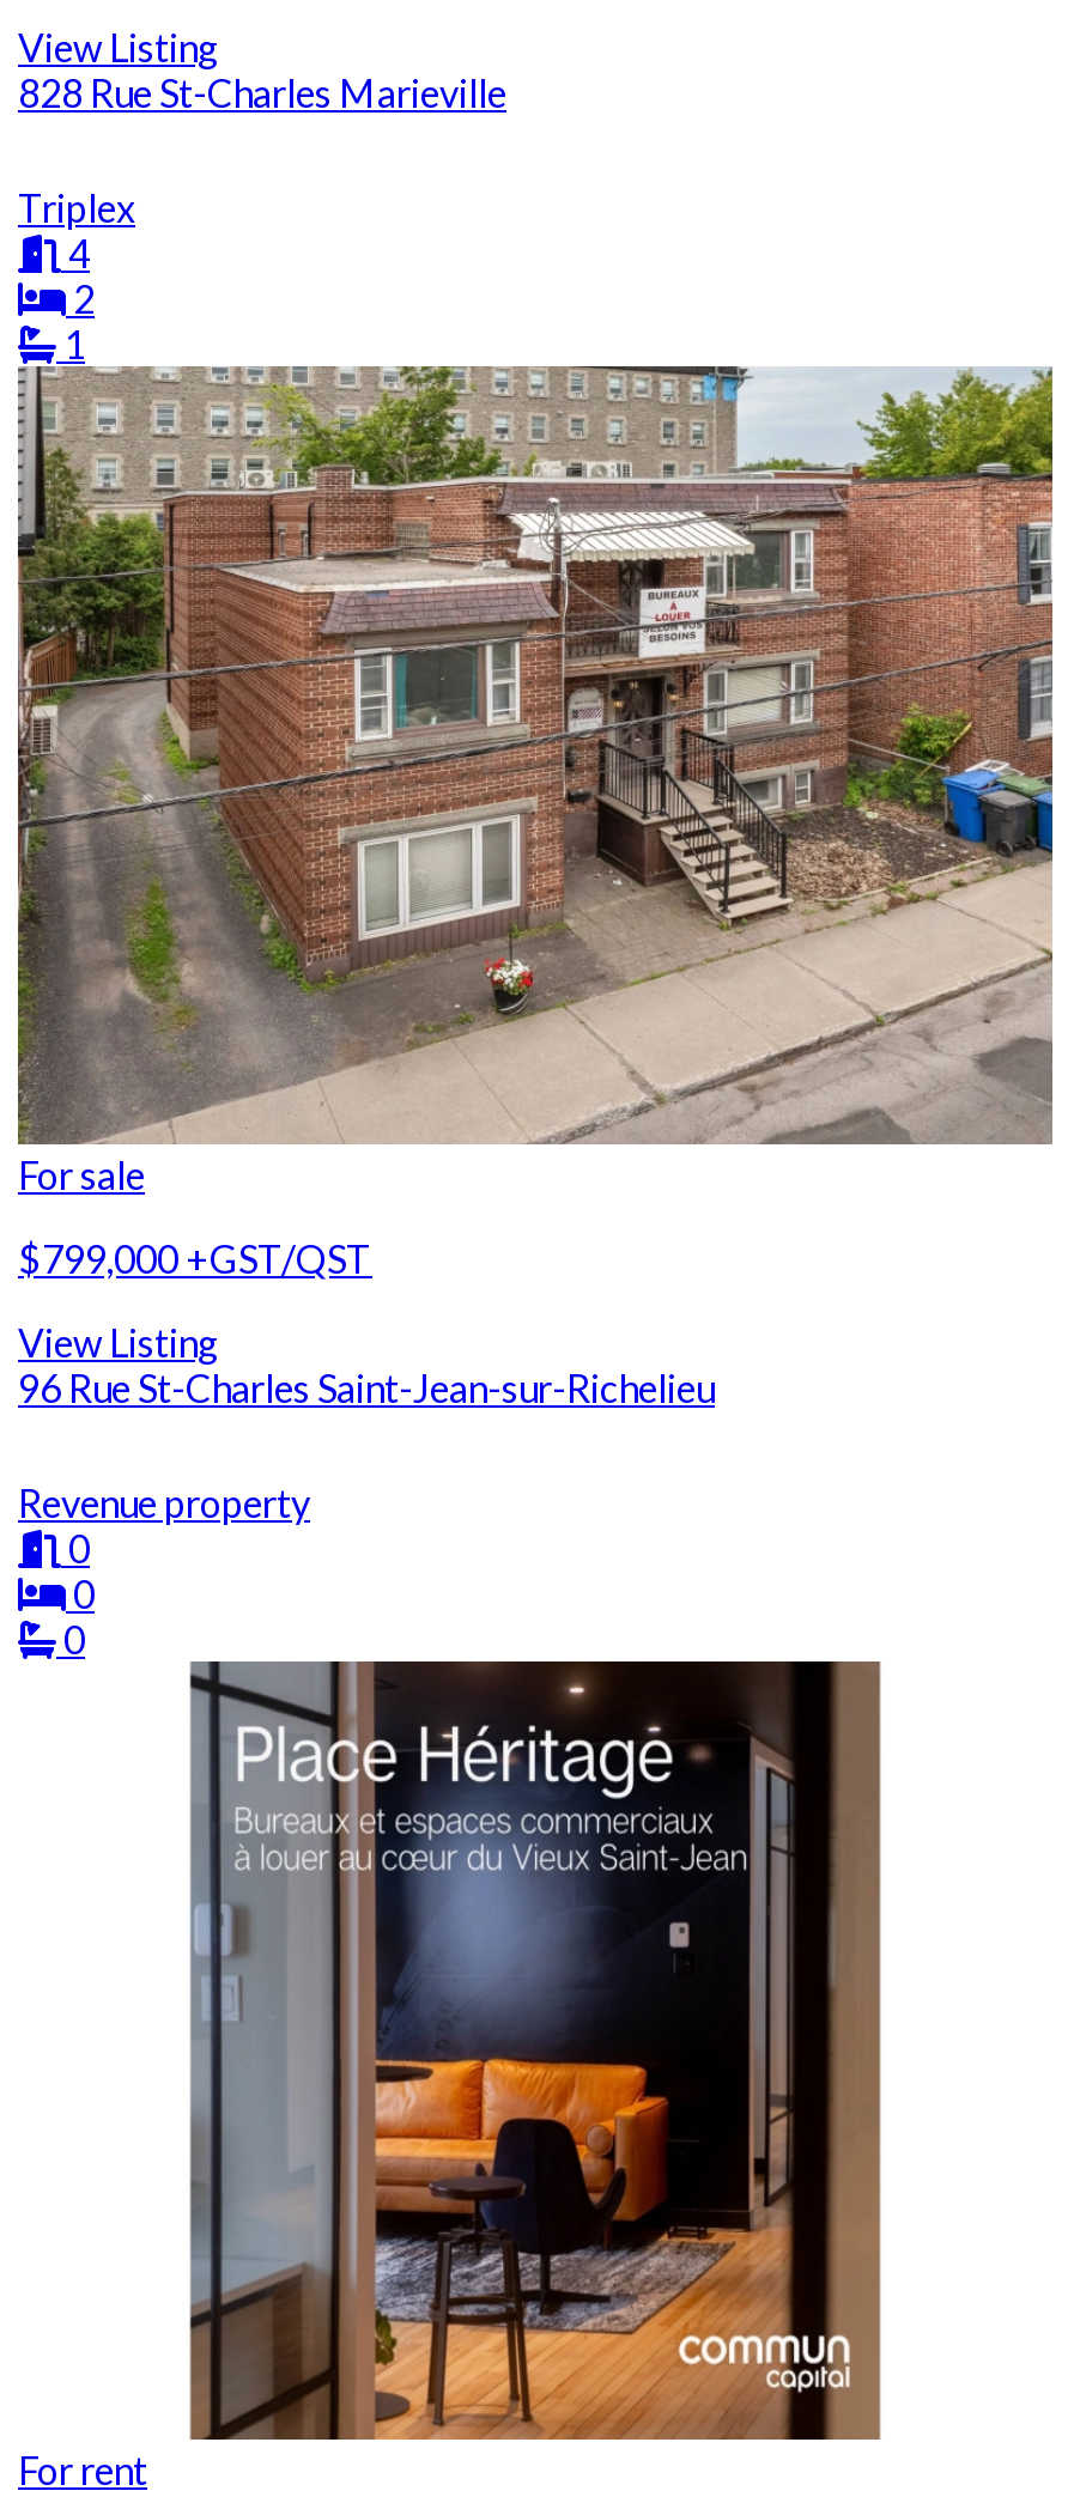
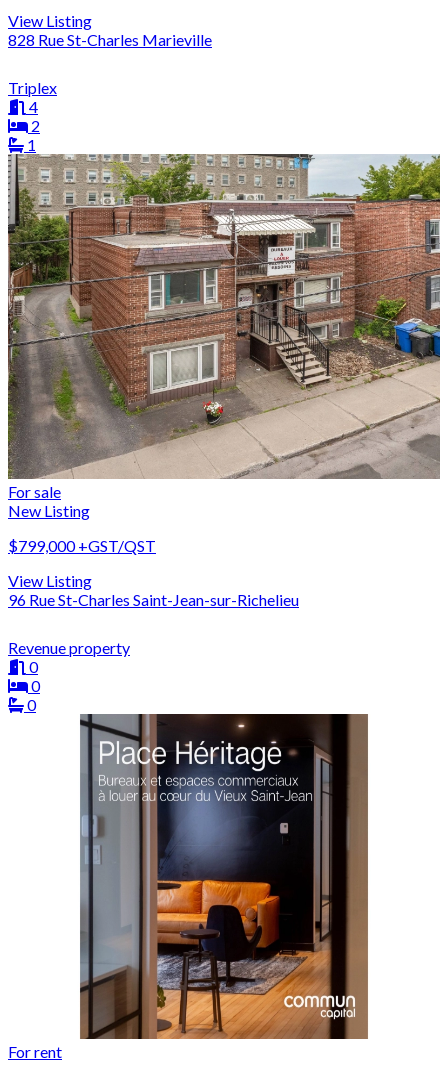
none -> [8,501,90,520] New Listing

